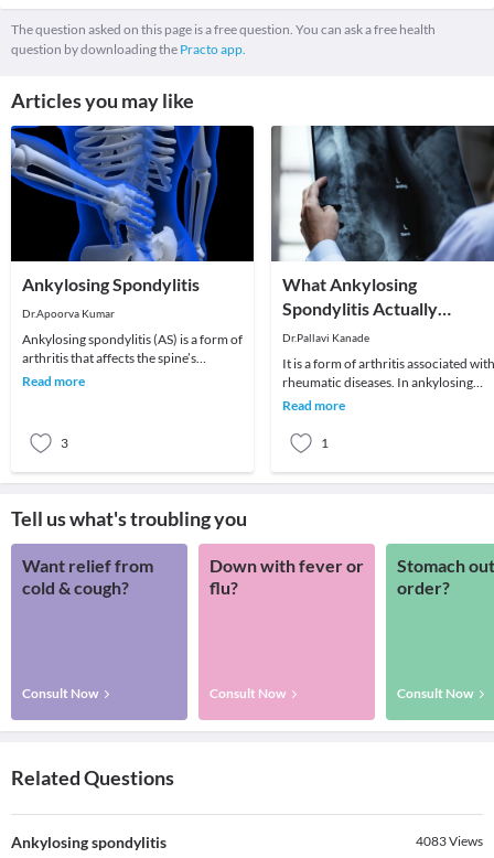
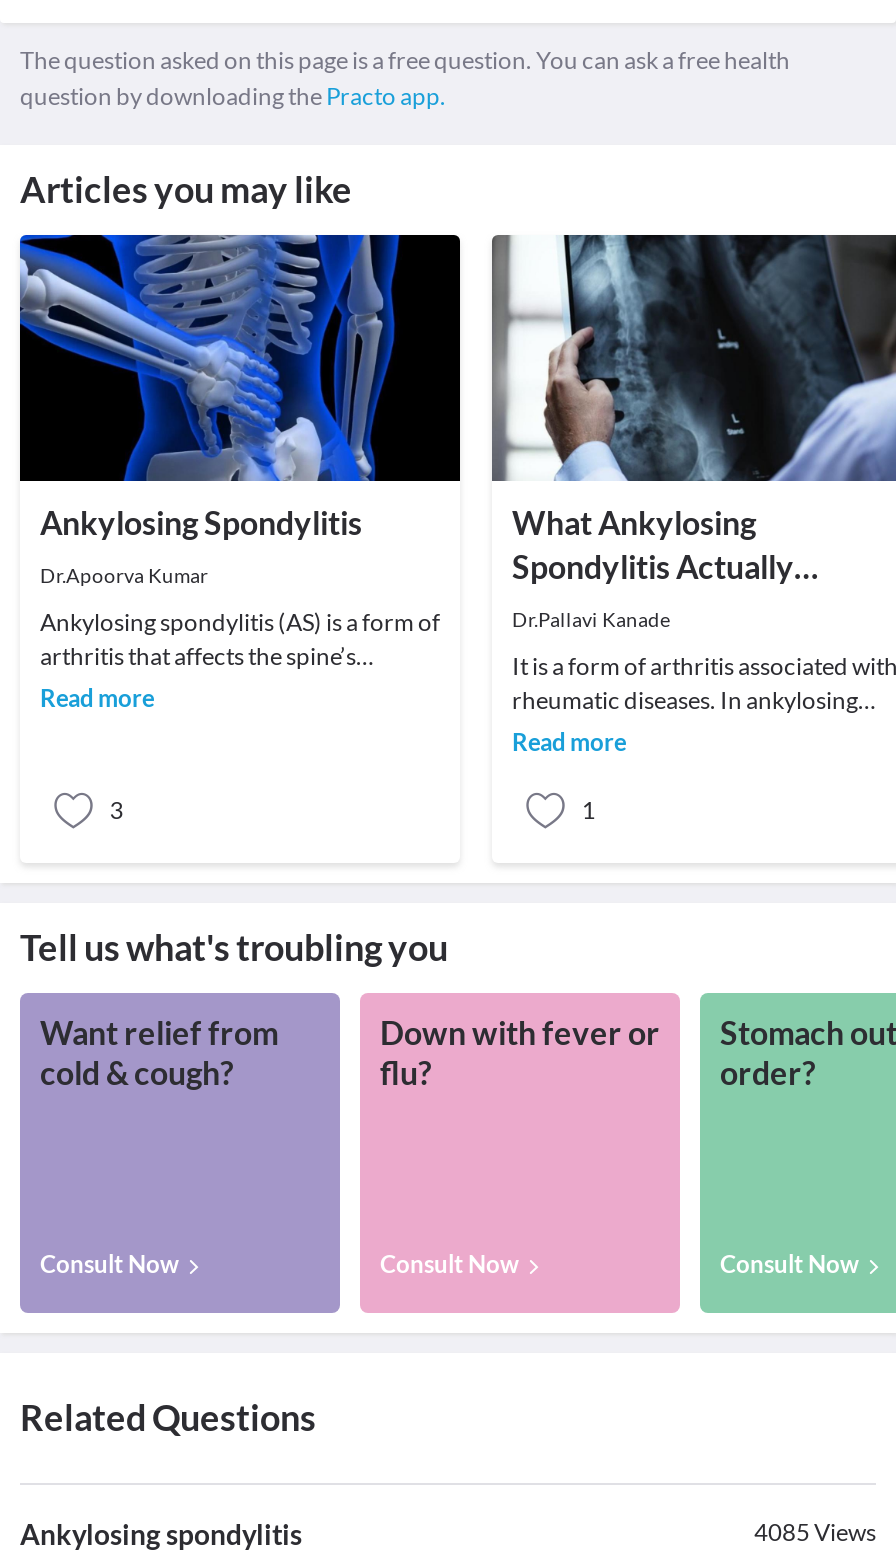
[416,833,483,850] 4083 Views -> [754,1518,876,1548] 4085 Views

